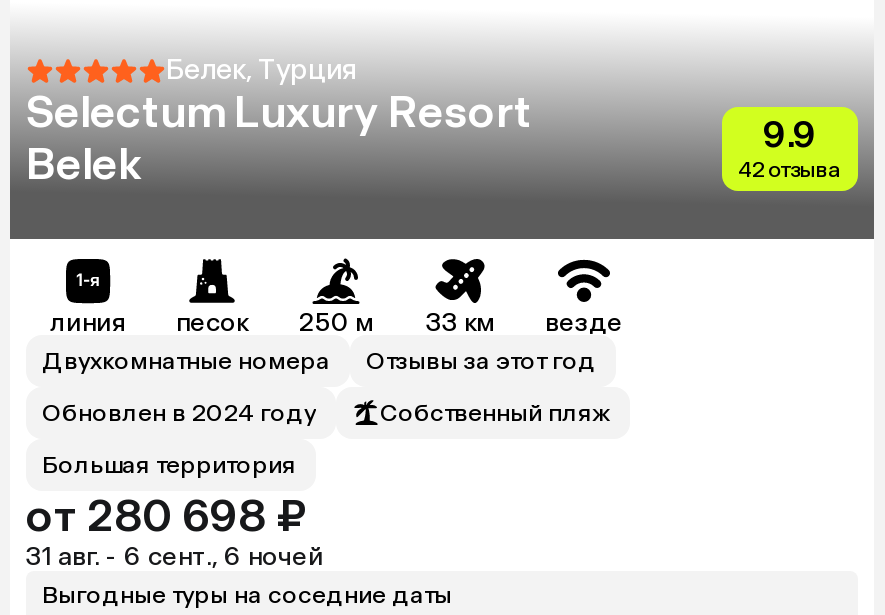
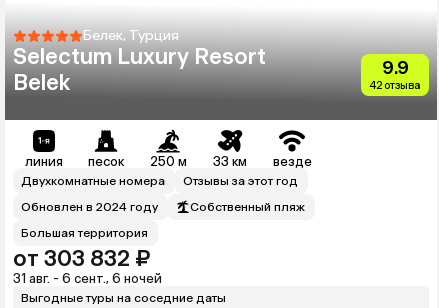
[26,489,306,543] от 280 698 ₽ -> [13,245,150,272] от 303 832 ₽

